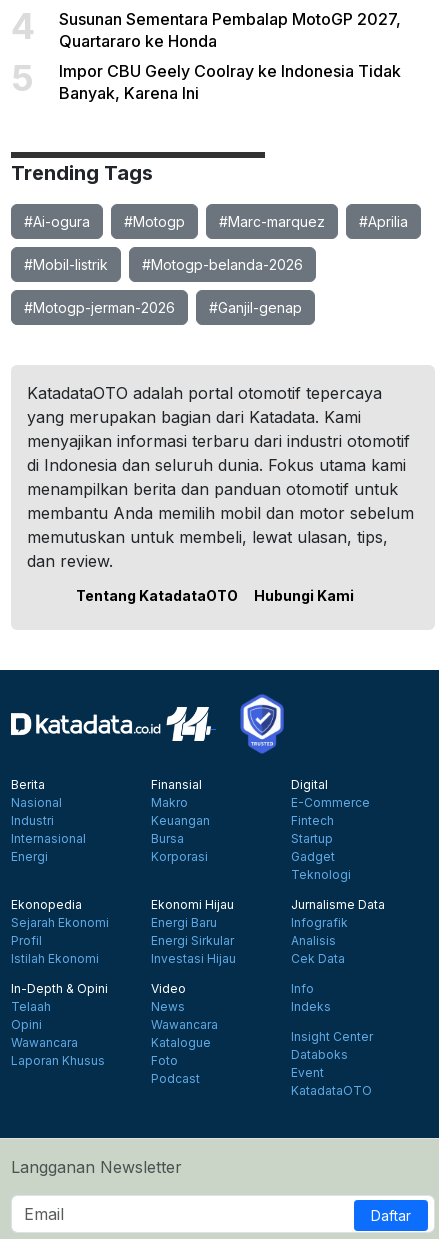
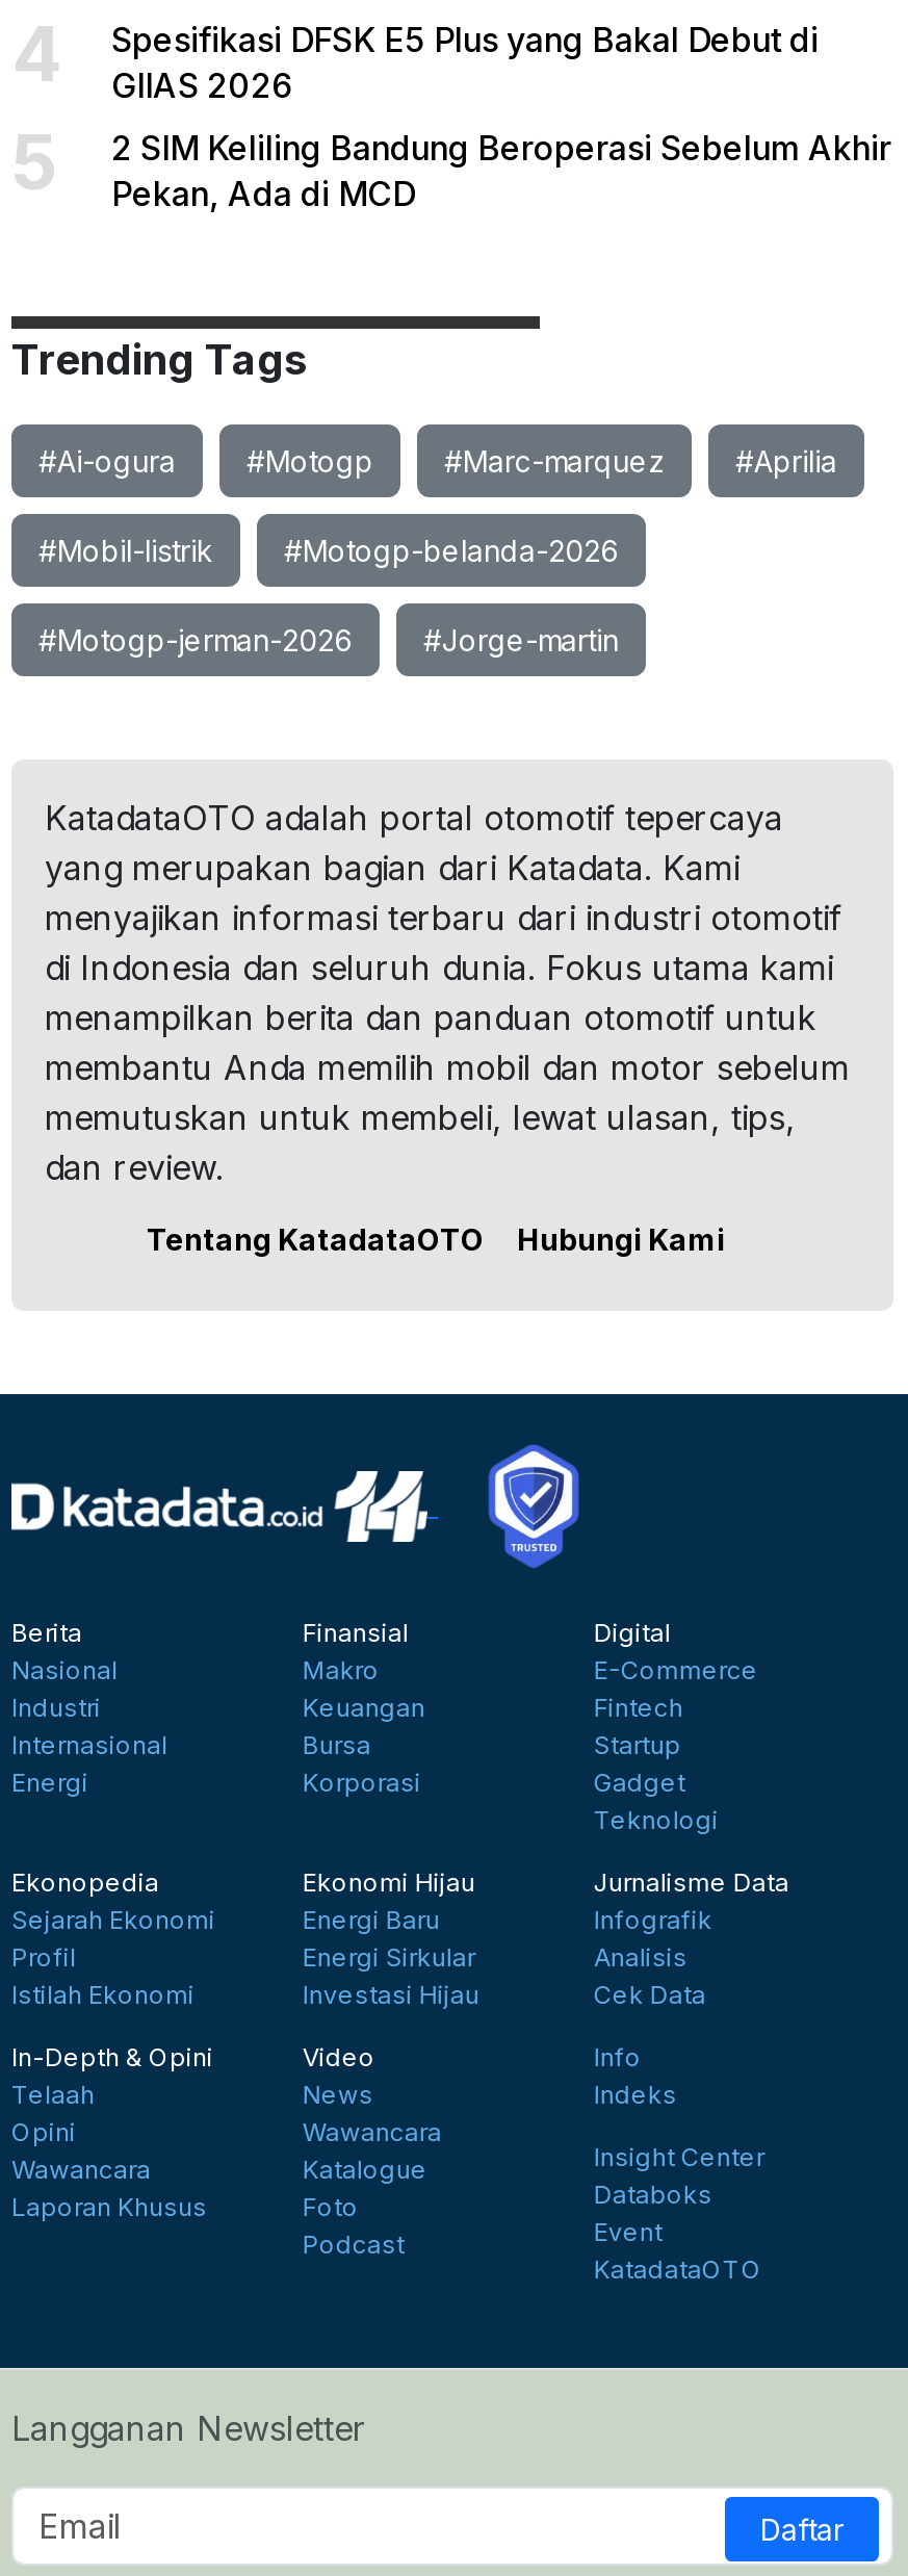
[59,9,401,51] Susunan Sementara Pembalap MotoGP 2027, | Quartararo ke Honda -> [111,19,819,106] Spesifikasi DFSK E5 Plus yang Bakal Debut di | GIIAS 2026
[59,61,401,103] Impor CBU Geely Coolray ke Indonesia Tidak | Banyak, Karena Ini -> [111,127,891,214] 2 SIM Keliling Bandung Beroperasi Sebelum Akhir | Pekan, Ada di MCD
[209,299,302,316] #Ganjil-genap -> [423,622,619,658] #Jorge-martin

